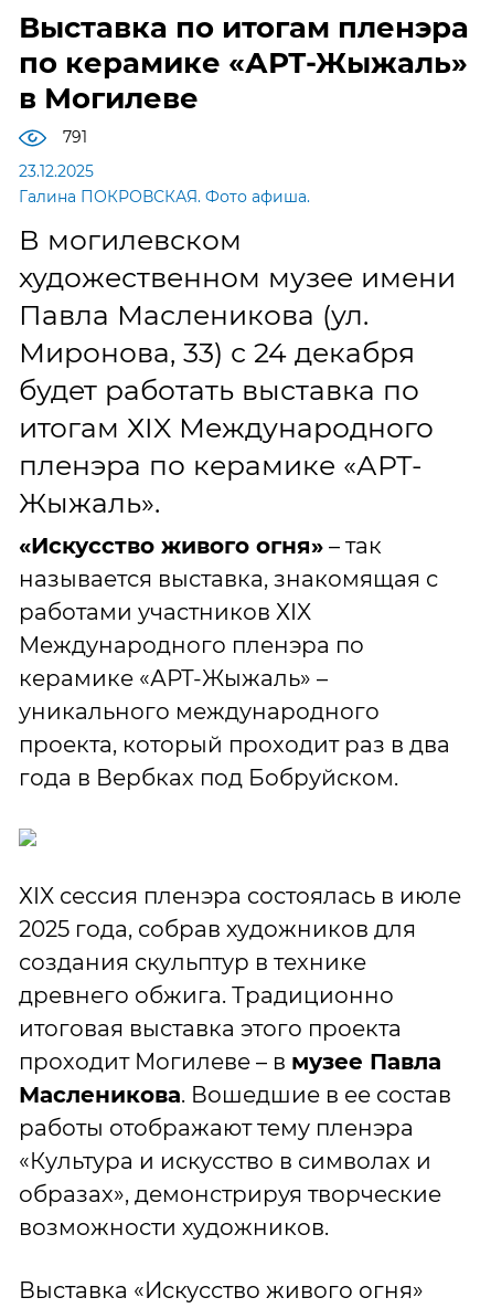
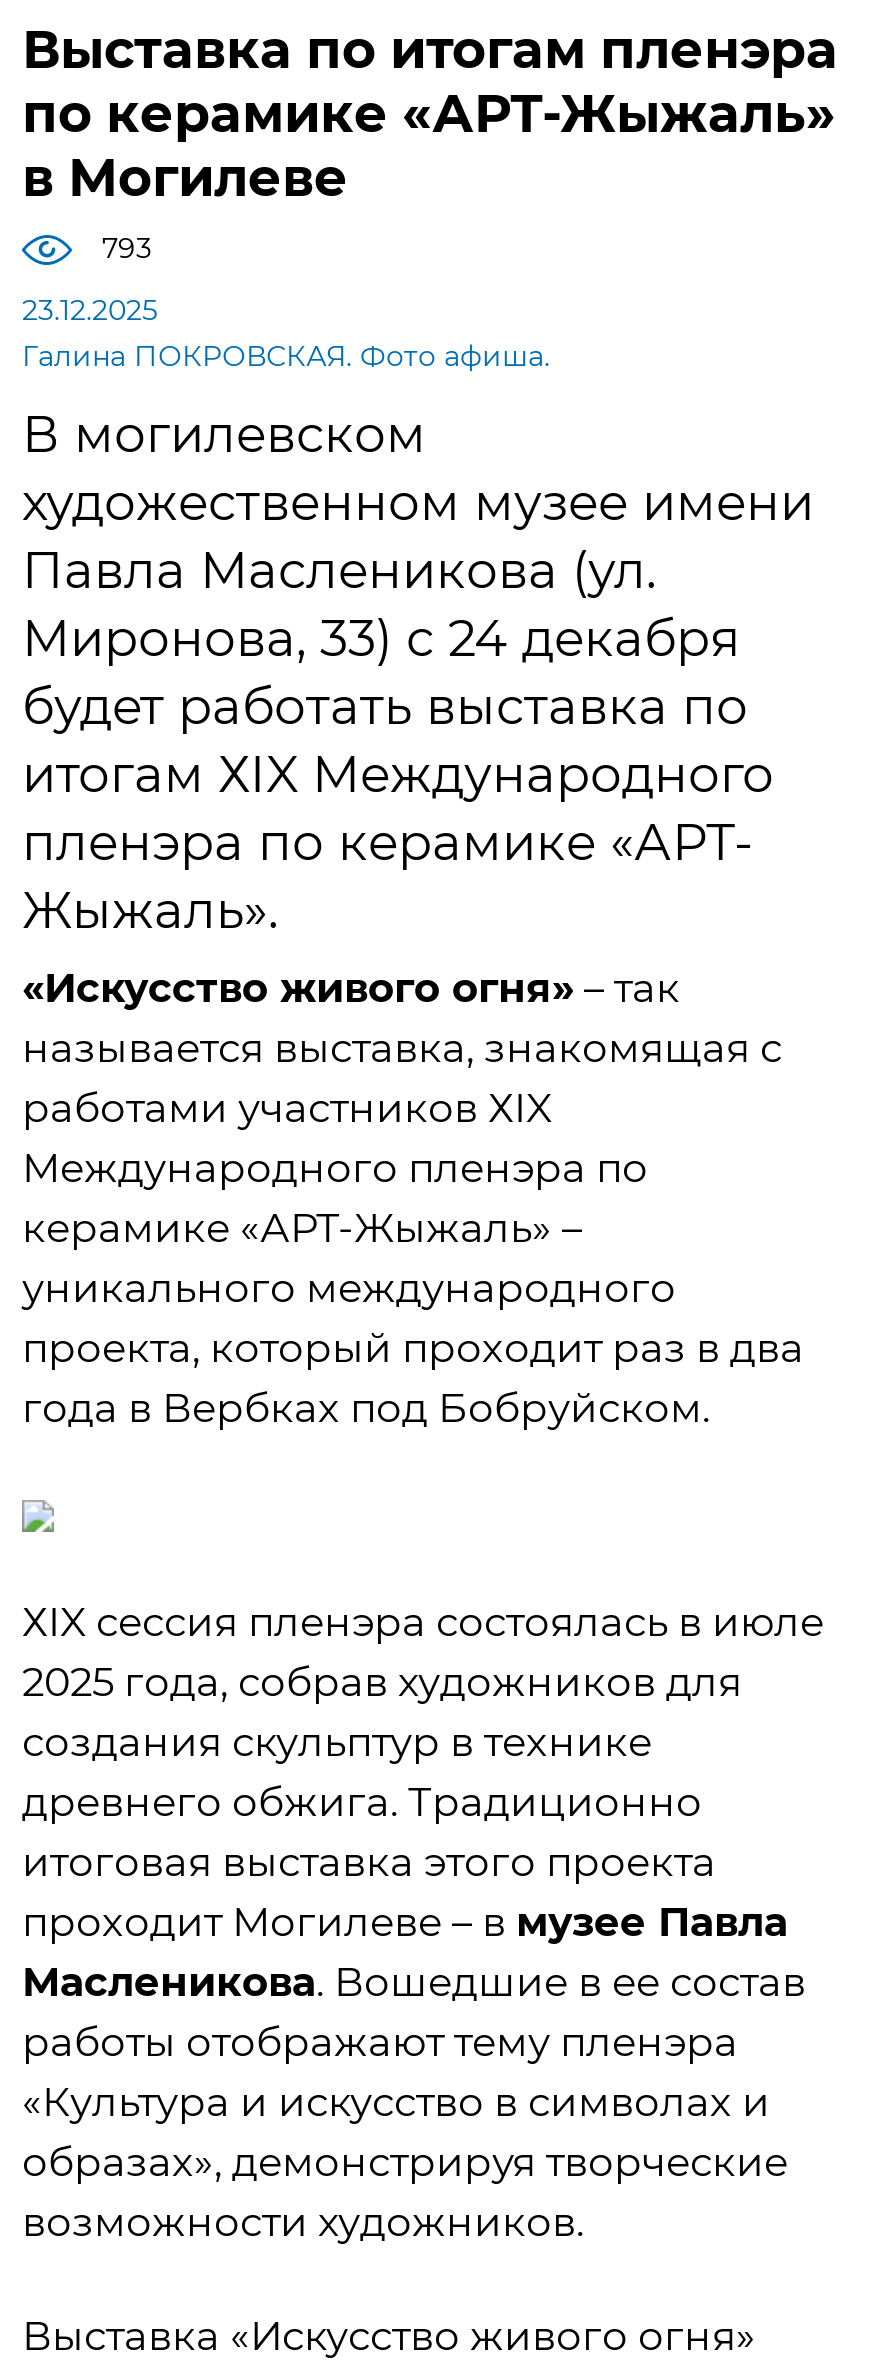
[63,127,87,147] 791 -> [102,230,152,266] 793

